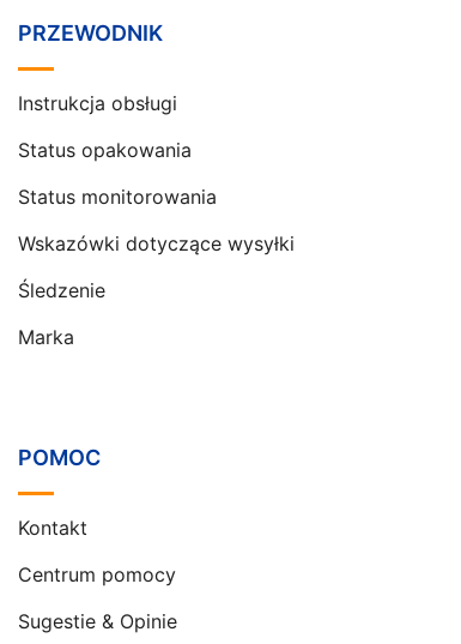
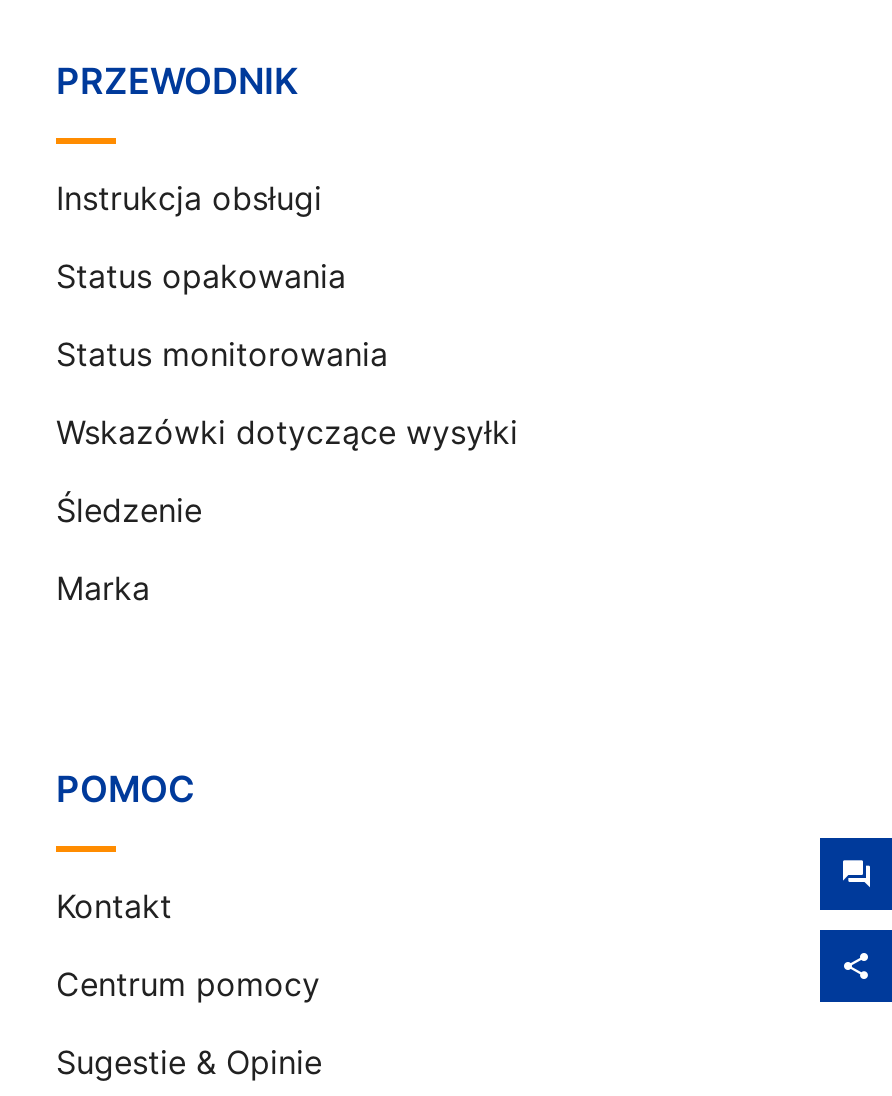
none -> [818,836,886,912] [image]
none -> [818,928,886,1004] [image]

